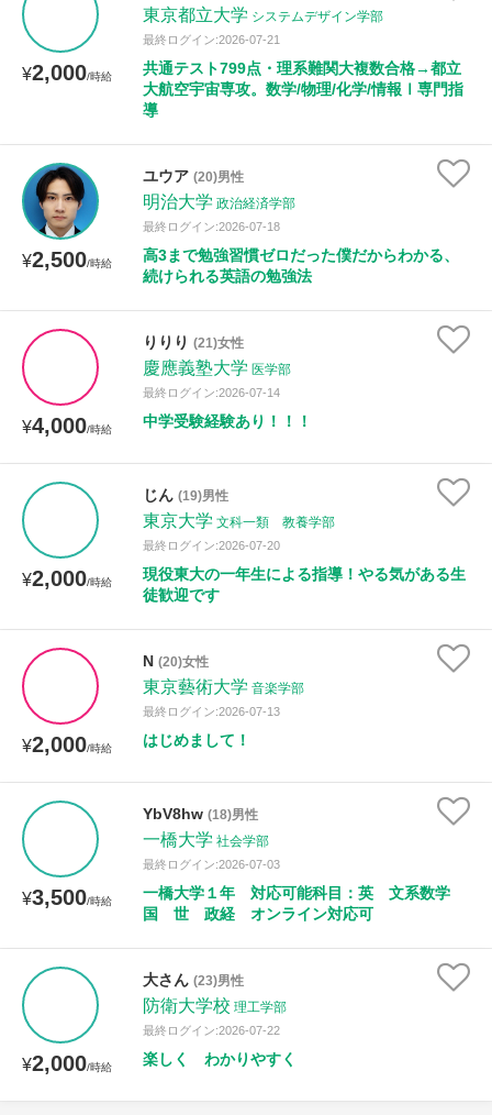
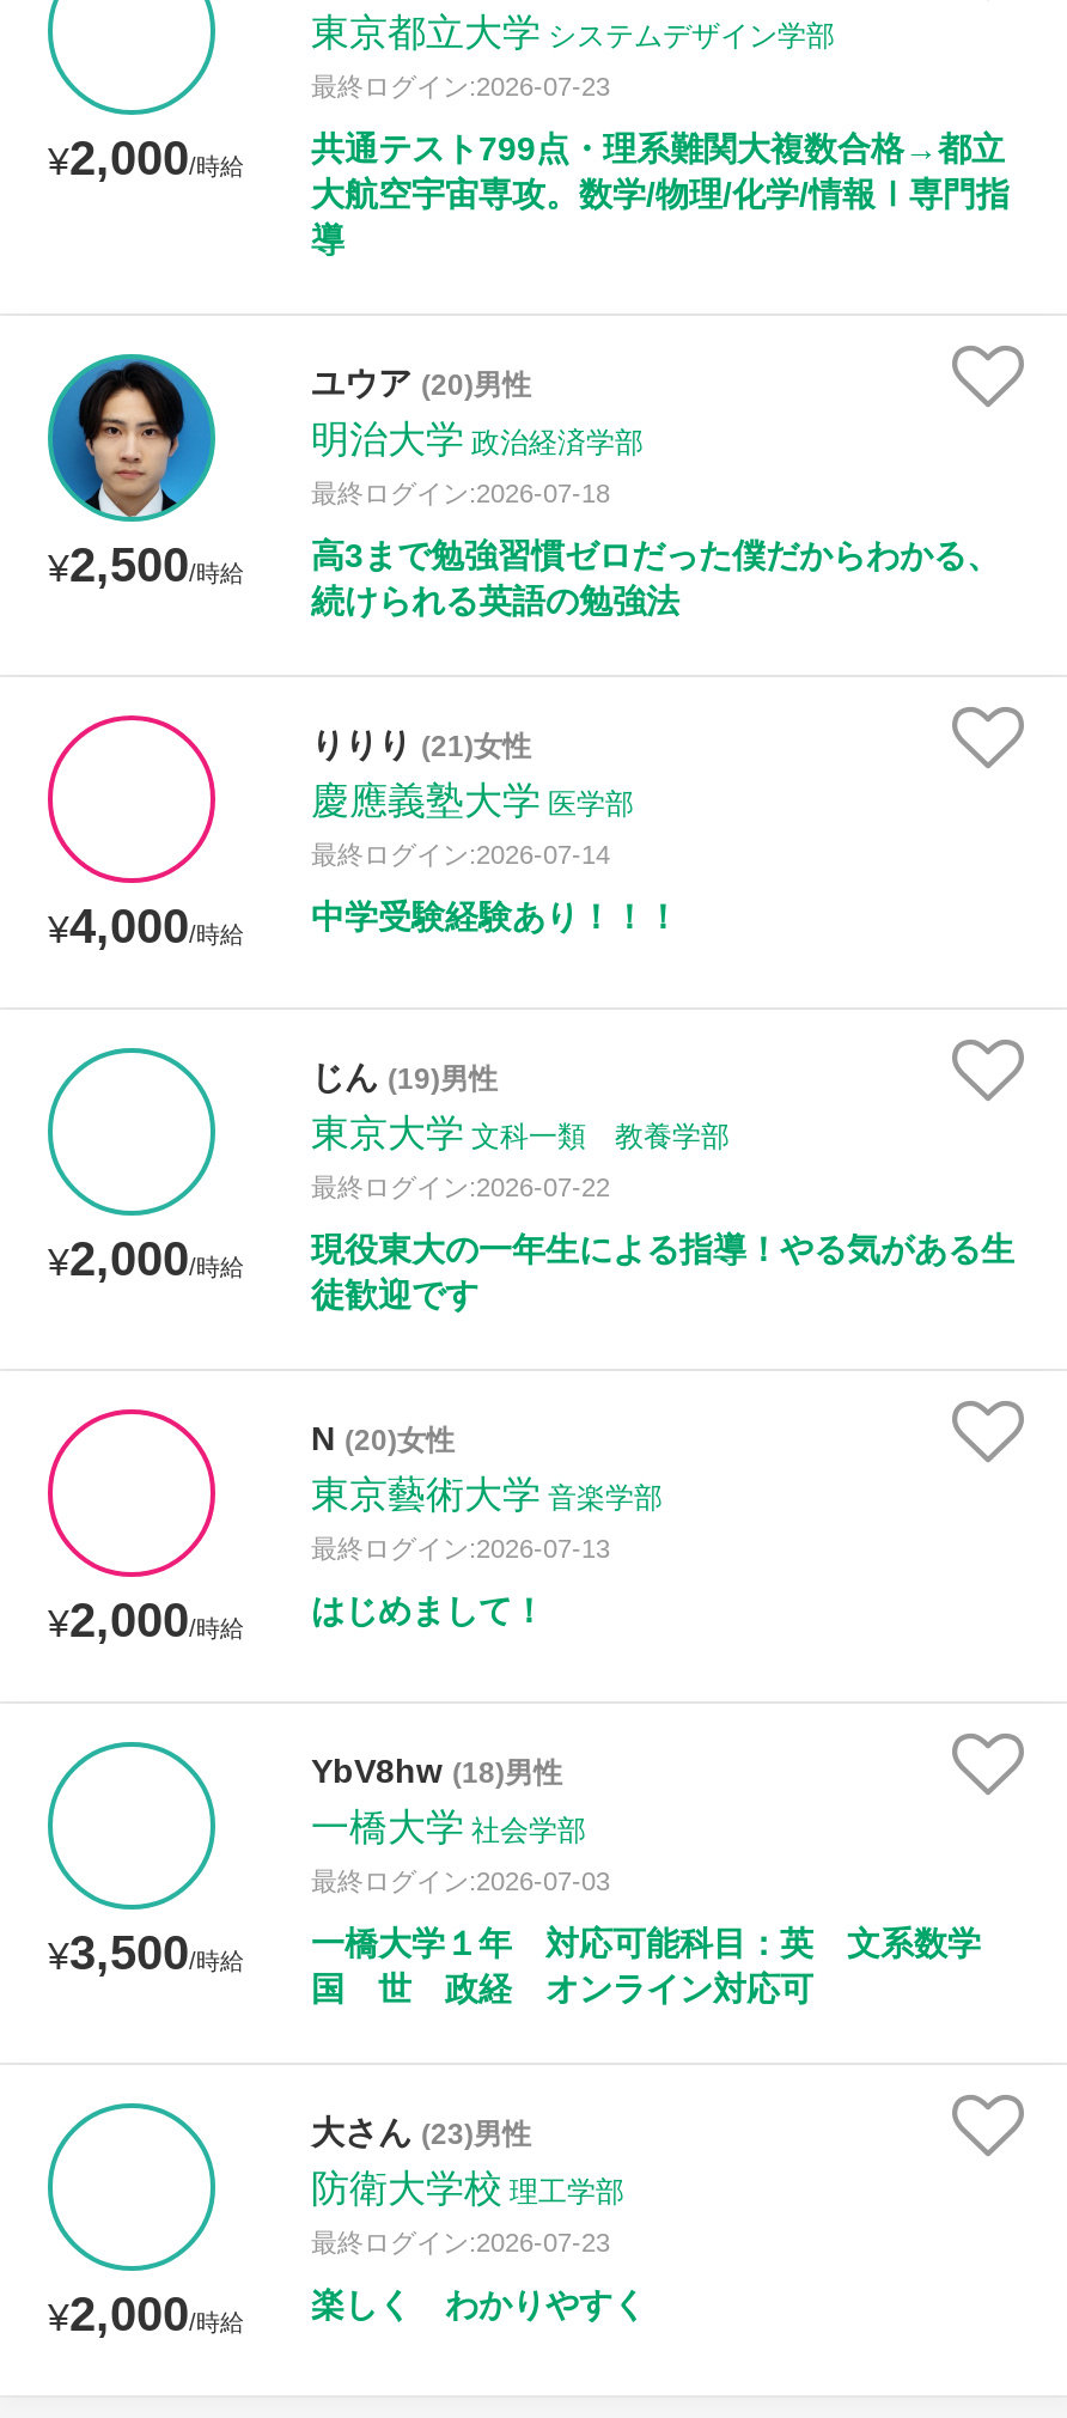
[143,33,280,46] 最終ログイン:2026-07-21 -> [311,72,610,101] 最終ログイン:2026-07-23
[143,539,280,552] 最終ログイン:2026-07-20 -> none
none -> [311,2228,610,2256] 最終ログイン:2026-07-23
moved [143,1024,280,1037] -> [311,1173,610,1201]: 最終ログイン:2026-07-22

